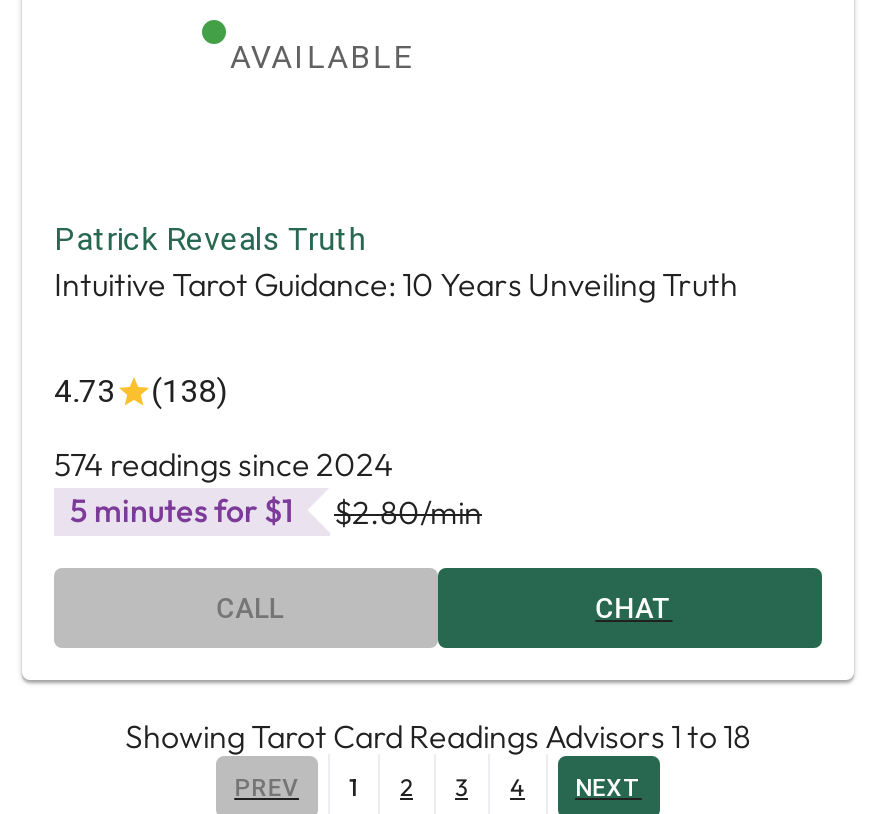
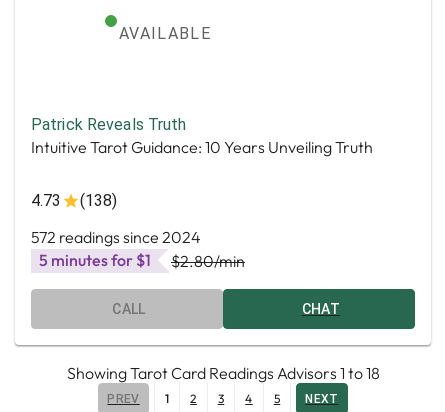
[54,444,394,484] 574 readings since 2024 -> [31,227,201,247] 572 readings since 2024
none -> [274,391,280,406] 5

